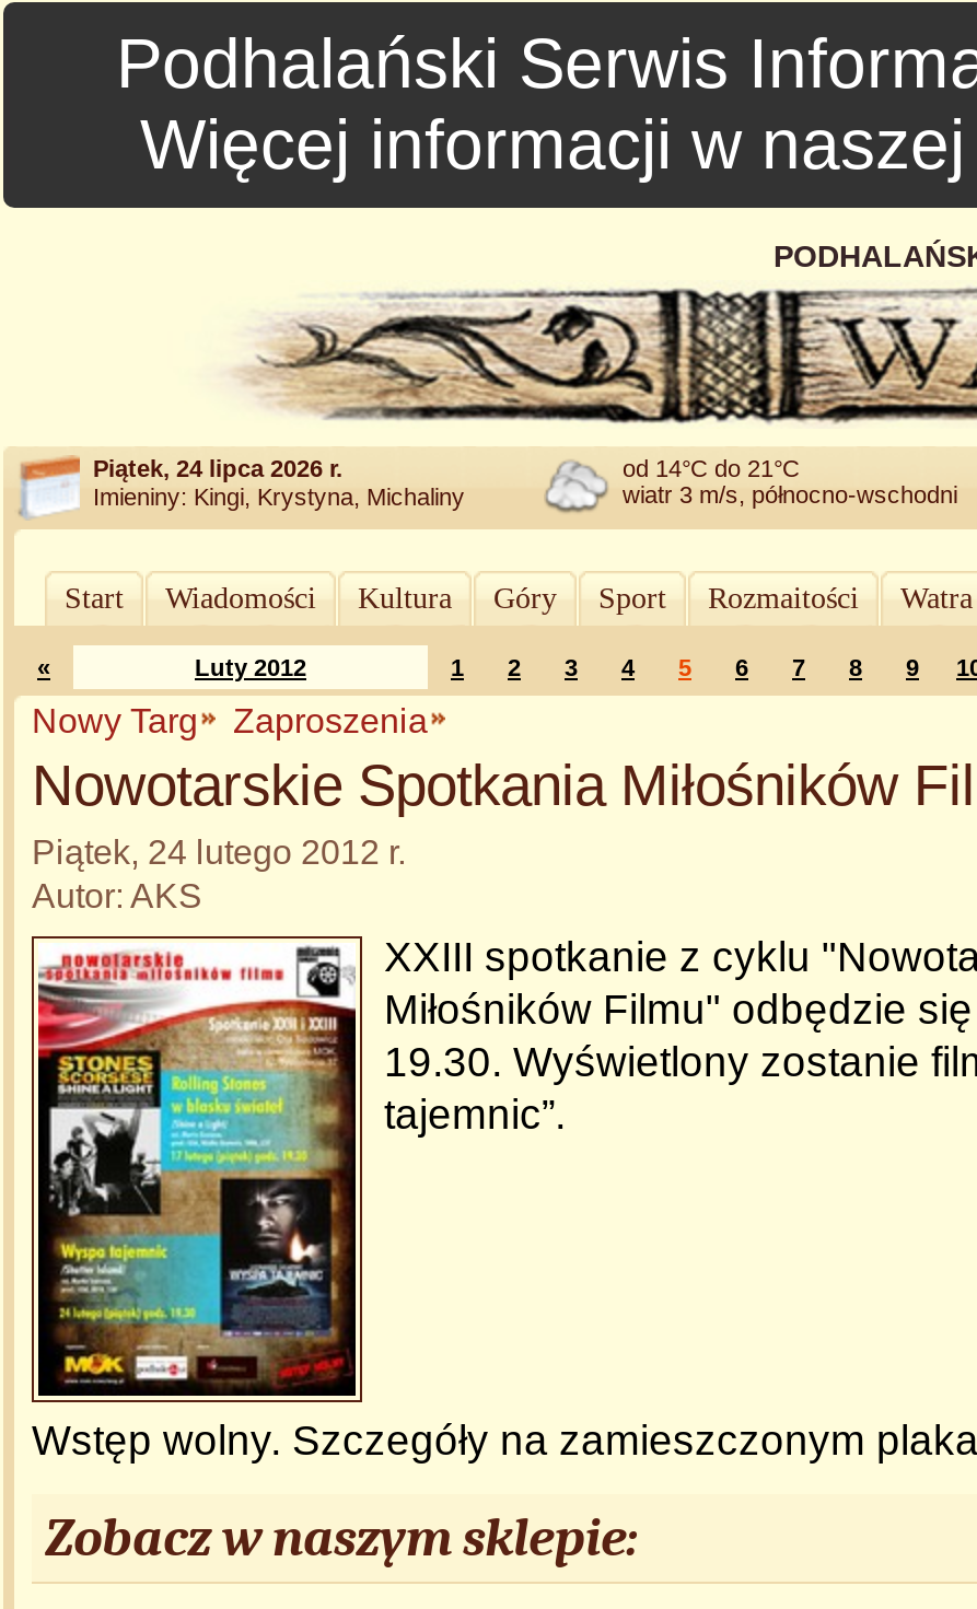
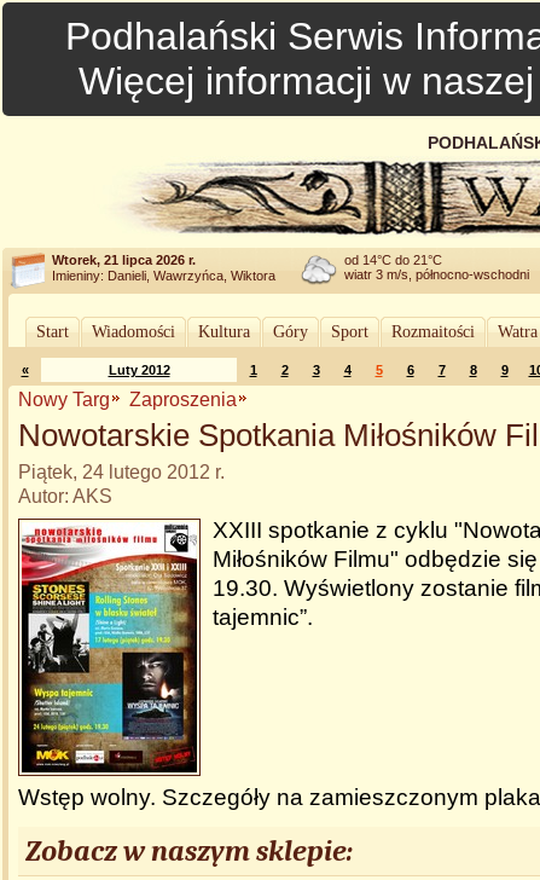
[93,455,342,481] Piątek, 24 lipca 2026 r. -> [52,253,196,267] Wtorek, 21 lipca 2026 r.
[93,483,465,510] Imieniny: Kingi, Krystyna, Michaliny -> [52,268,275,283] Imieniny: Danieli, Wawrzyńca, Wiktora

